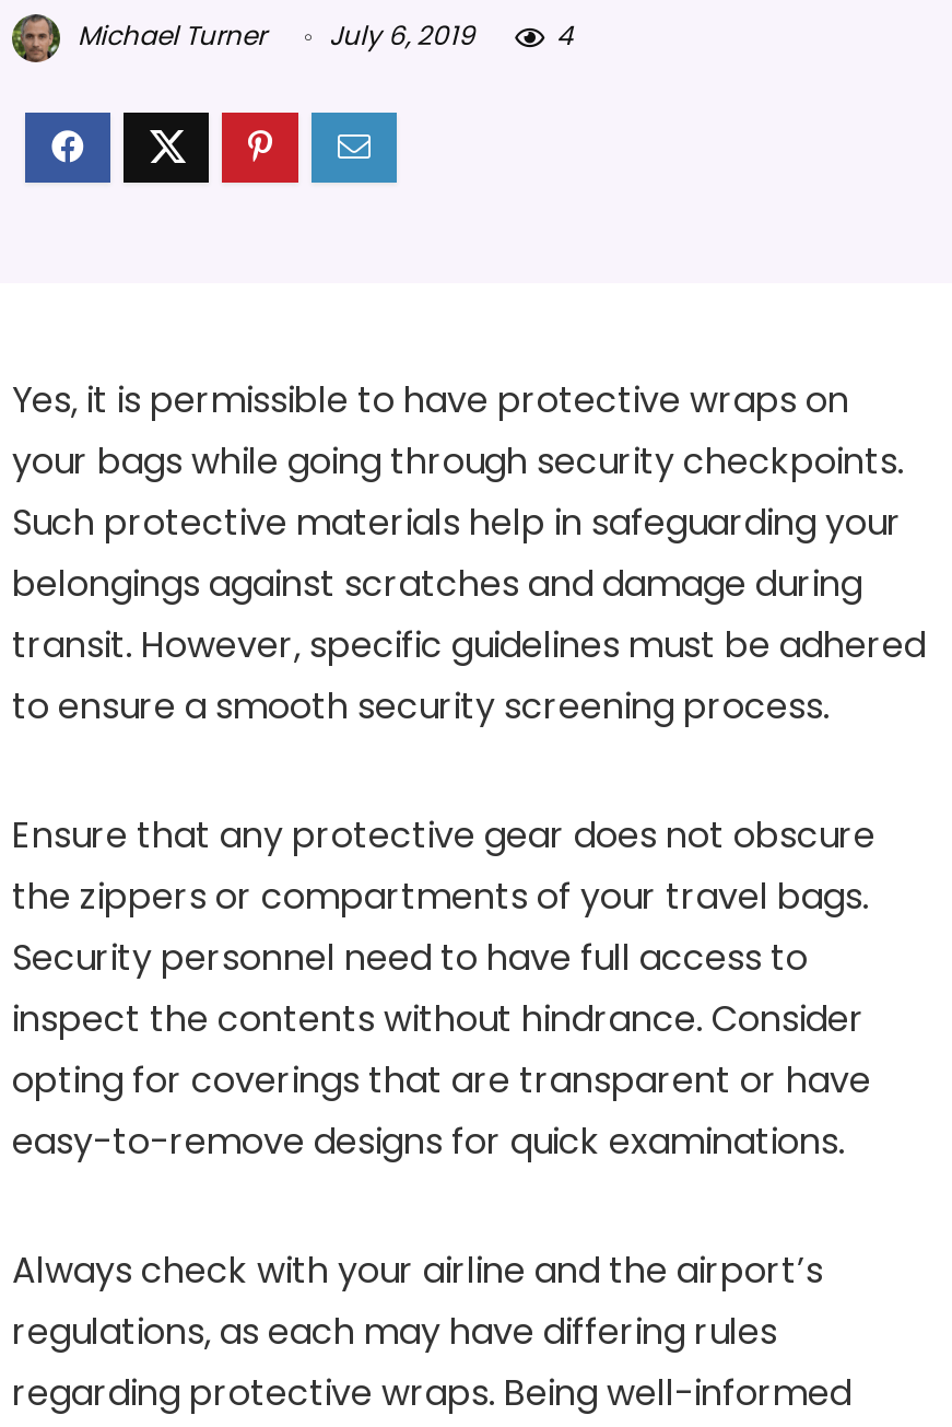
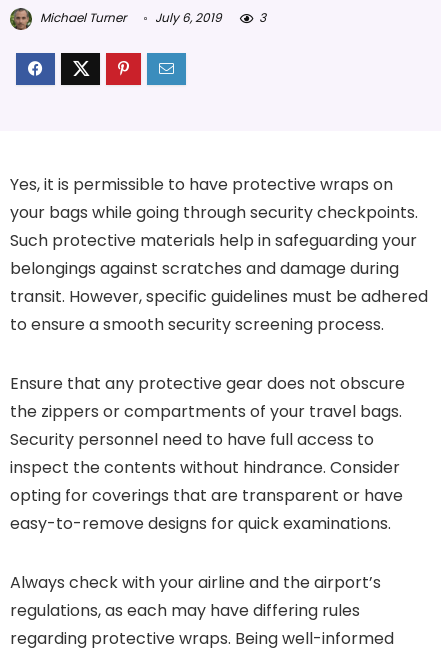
[556,17,574,54] 4 -> [259,9,266,26] 3

